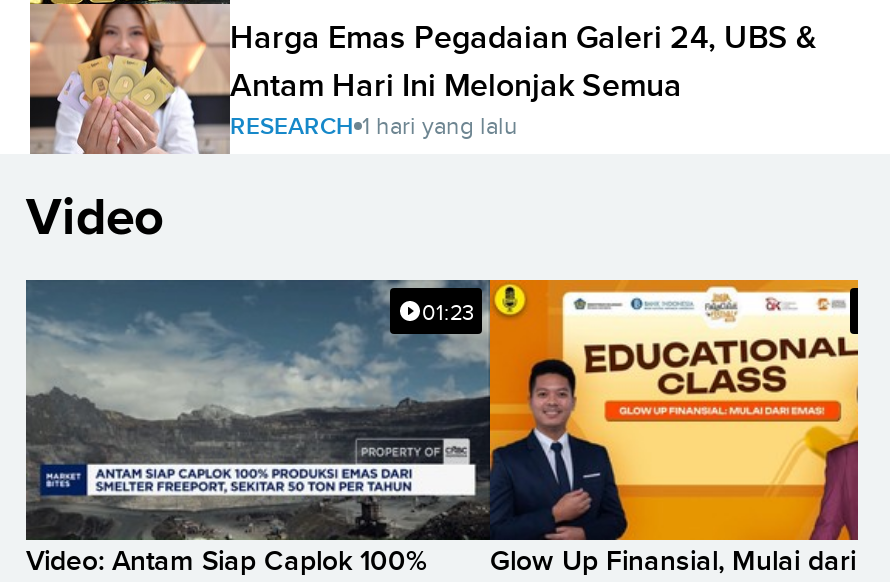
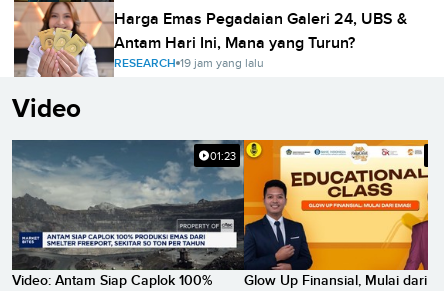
[230,66,682,140] Antam Hari Ini Melonjak Semua | RESEARCH 1 hari yang lalu -> [114,33,355,70] Antam Hari Ini, Mana yang Turun? | RESEARCH 19 jam yang lalu

